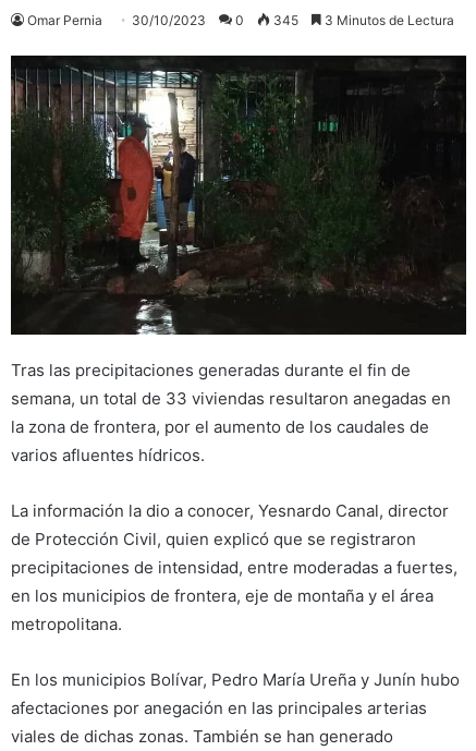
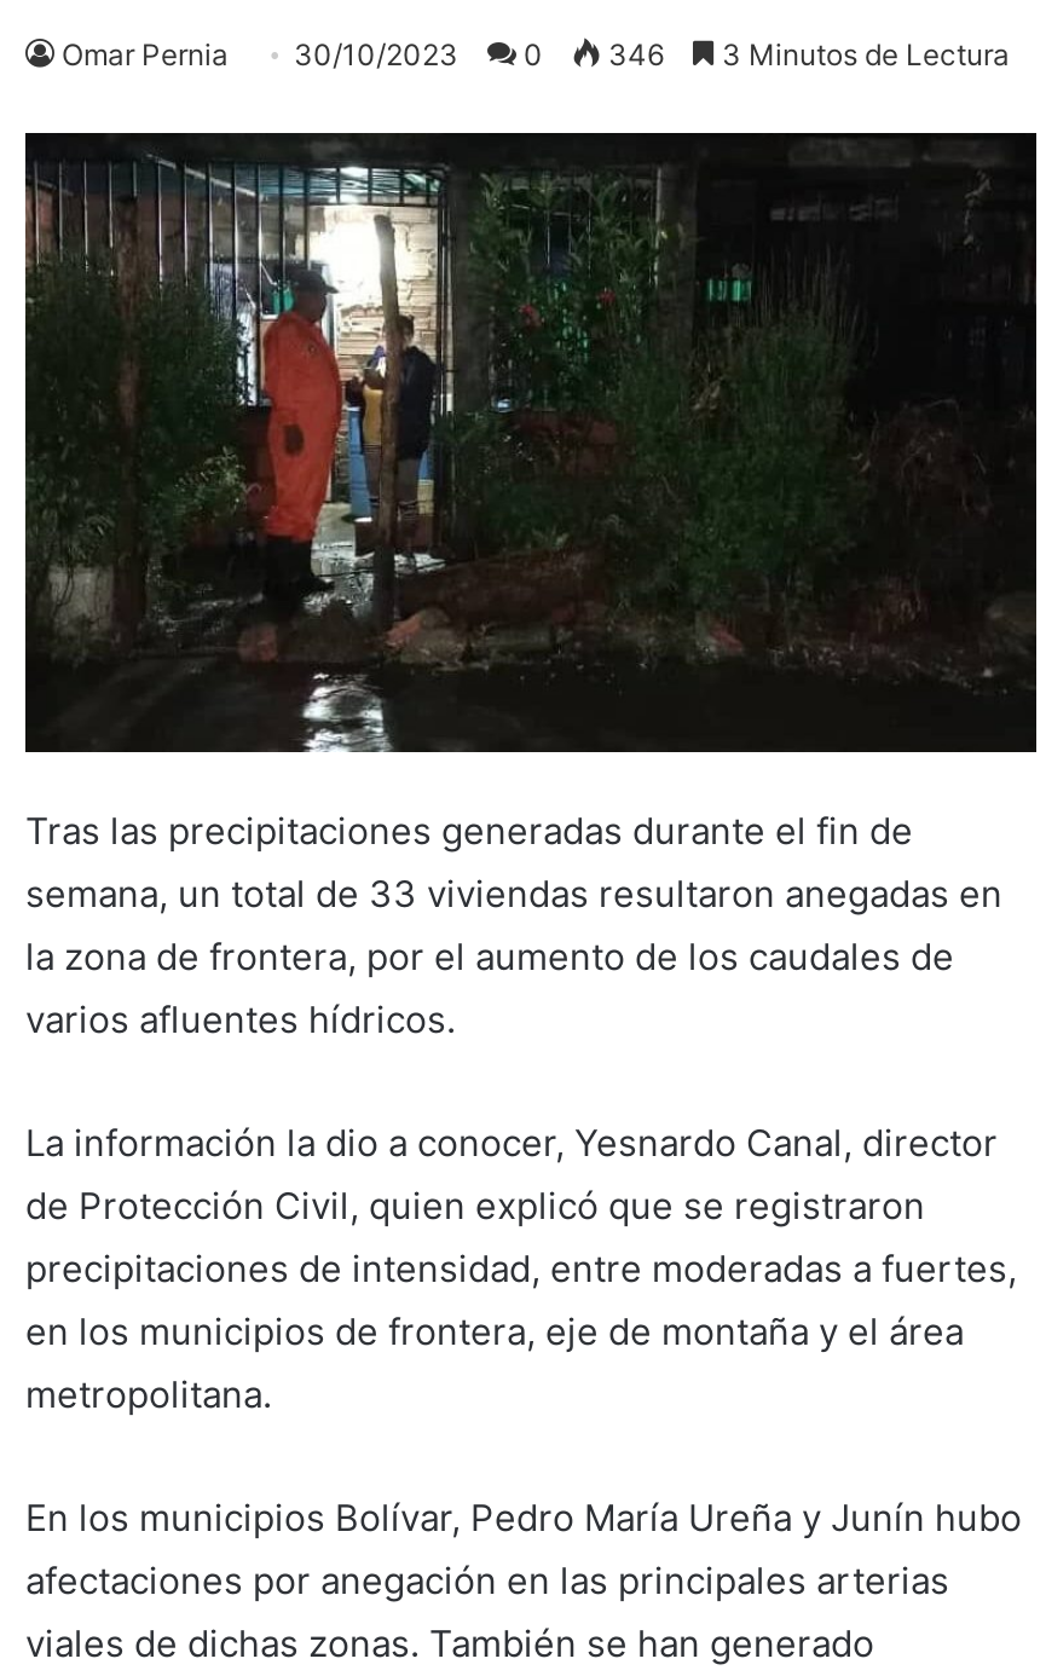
[27,12,454,28] Omar Pernia 30/10/2023 0 345 3 Minutos de Lectura -> [62,36,1010,72] Omar Pernia 30/10/2023 0 346 3 Minutos de Lectura

